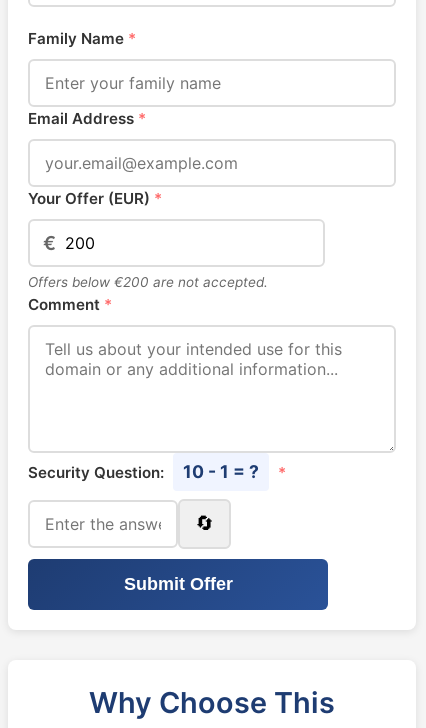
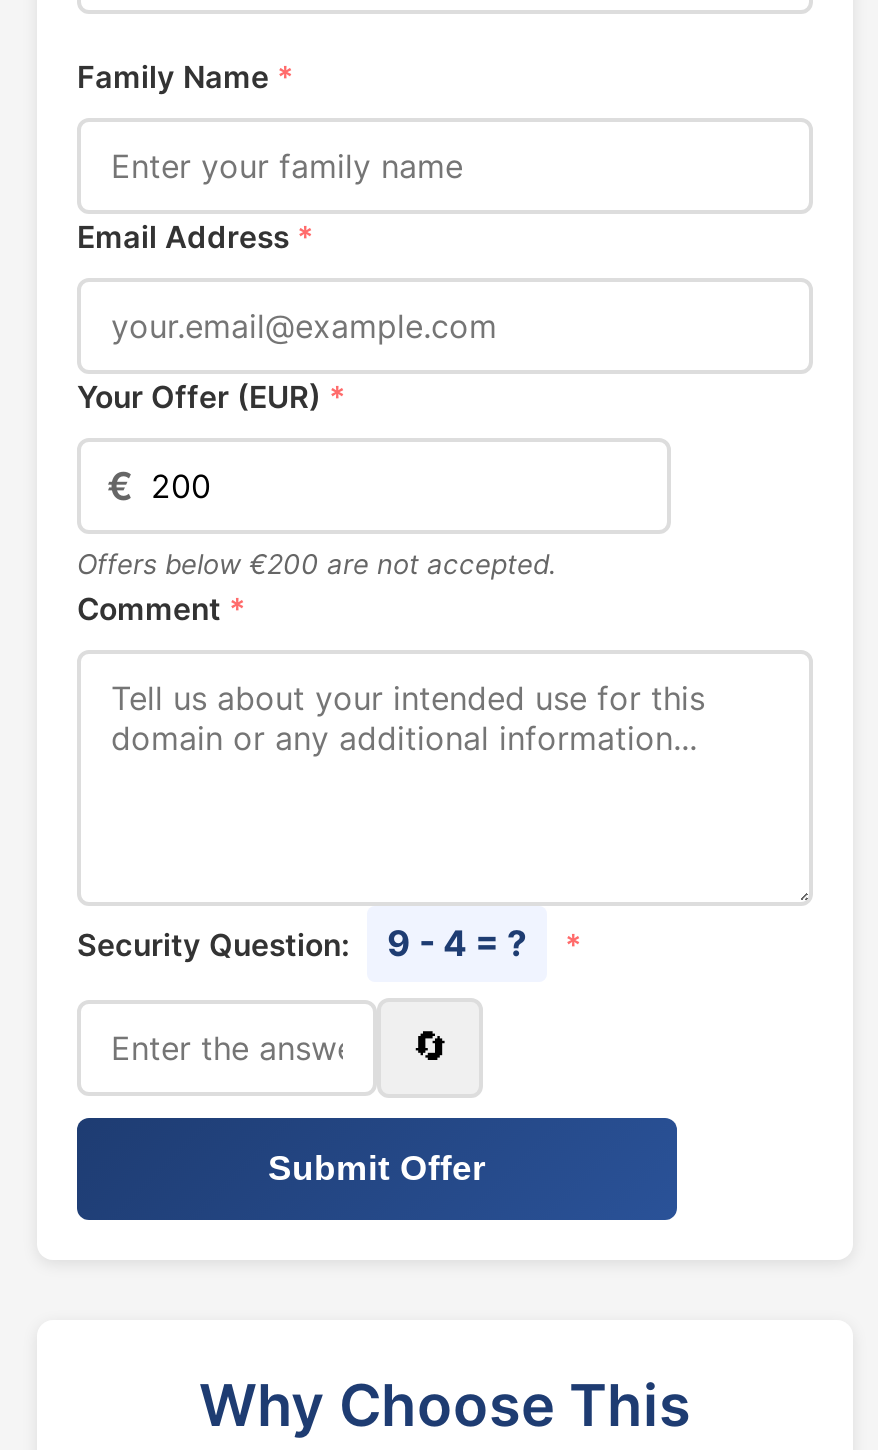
[183,461,259,482] 10 - 1 = ? -> [387,922,527,964] 9 - 4 = ?

